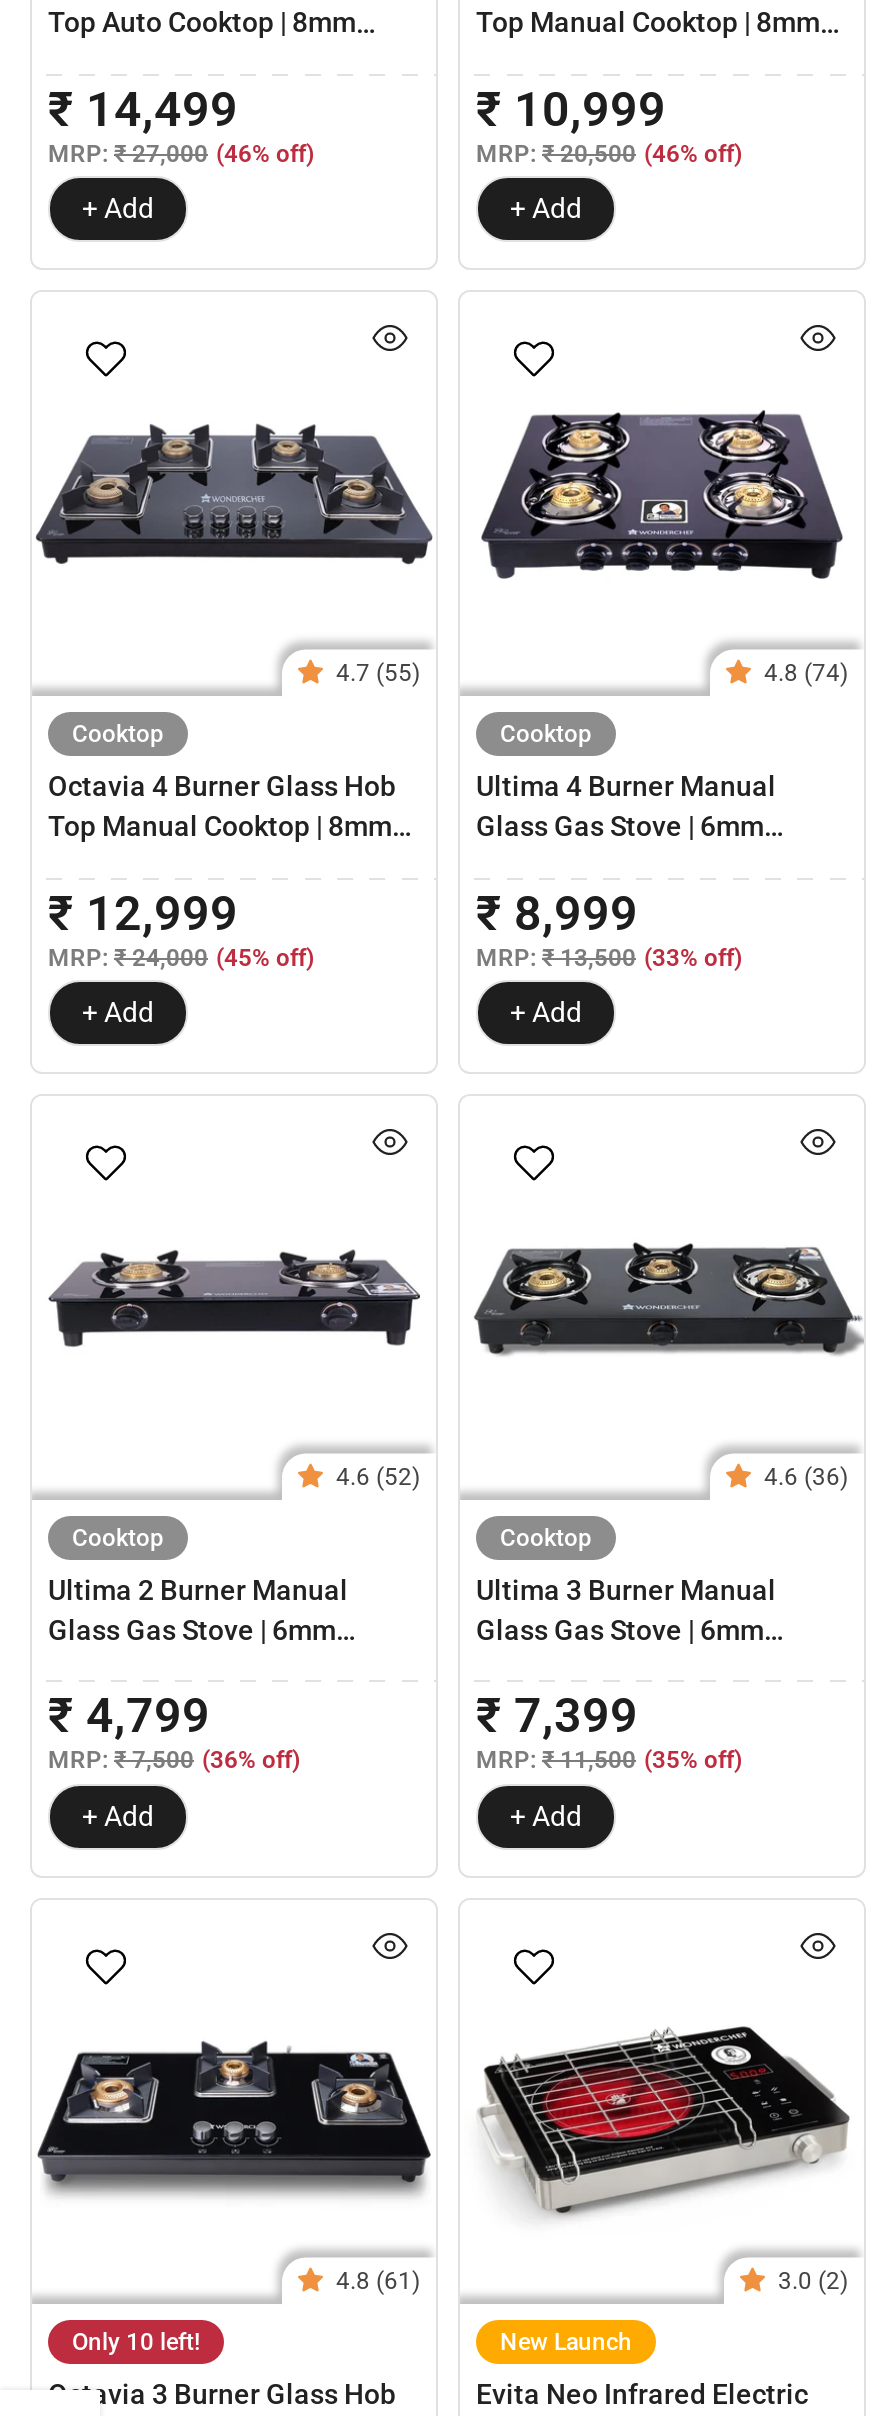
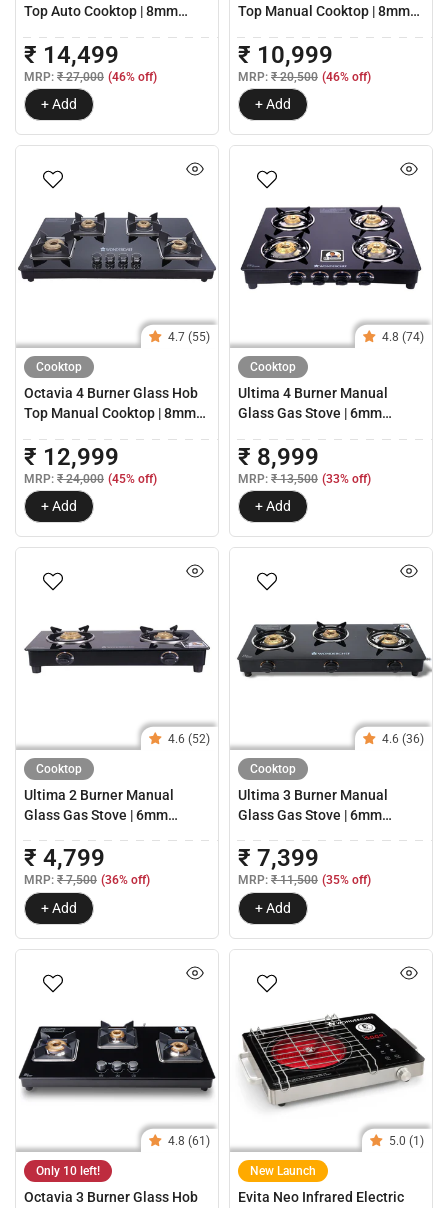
[778,2267,848,2295] 3.0 (2) -> [389,1133,424,1147] 5.0 (1)

